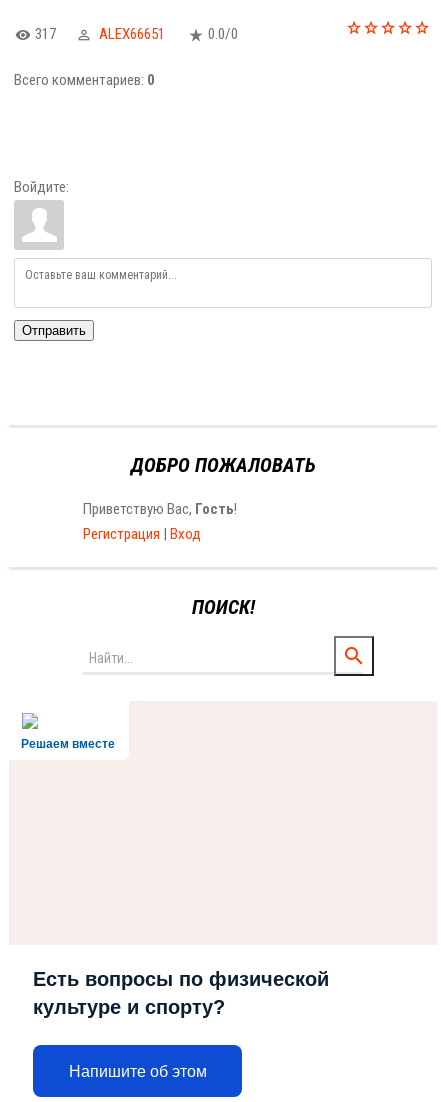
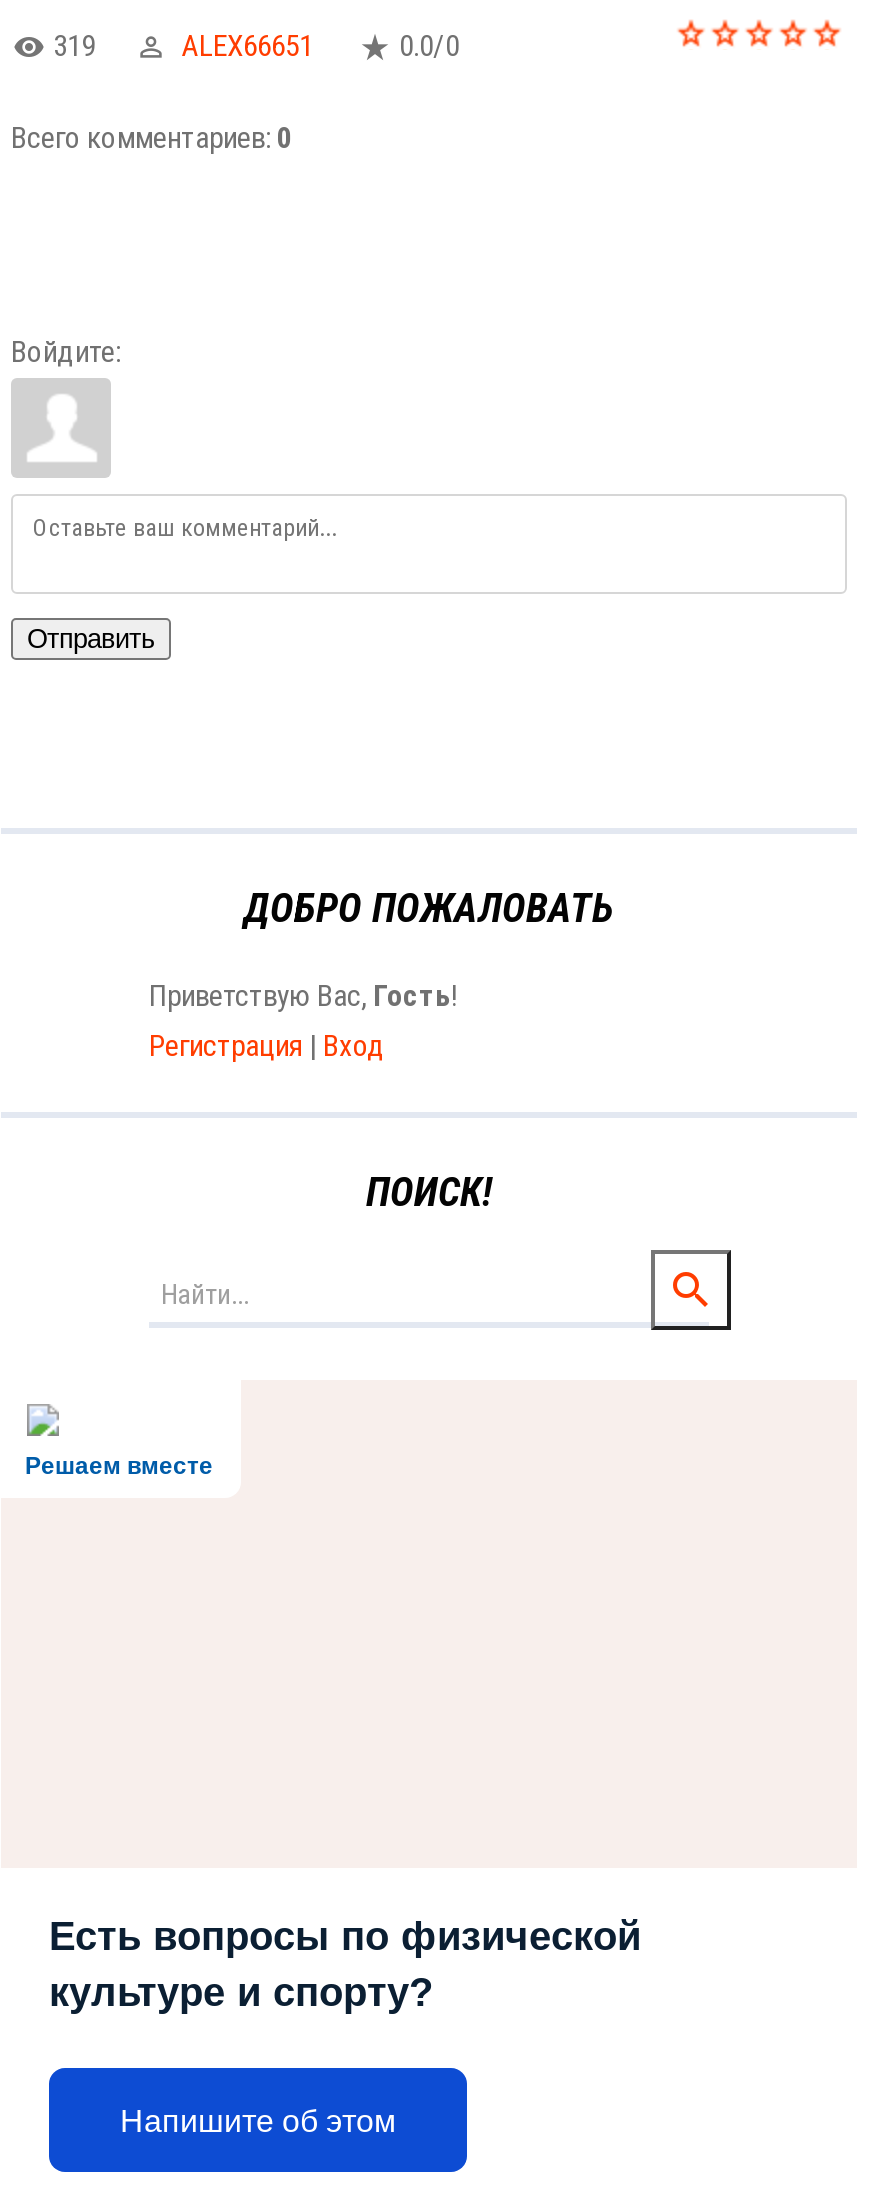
[35,25,56,43] 317 -> [53,28,95,64] 319

